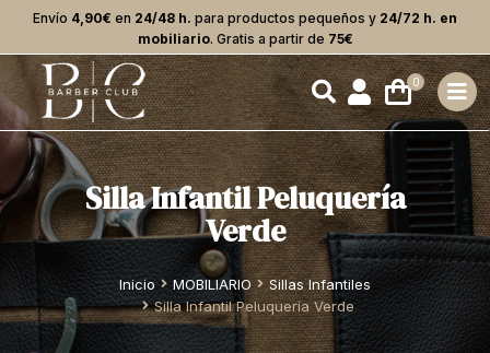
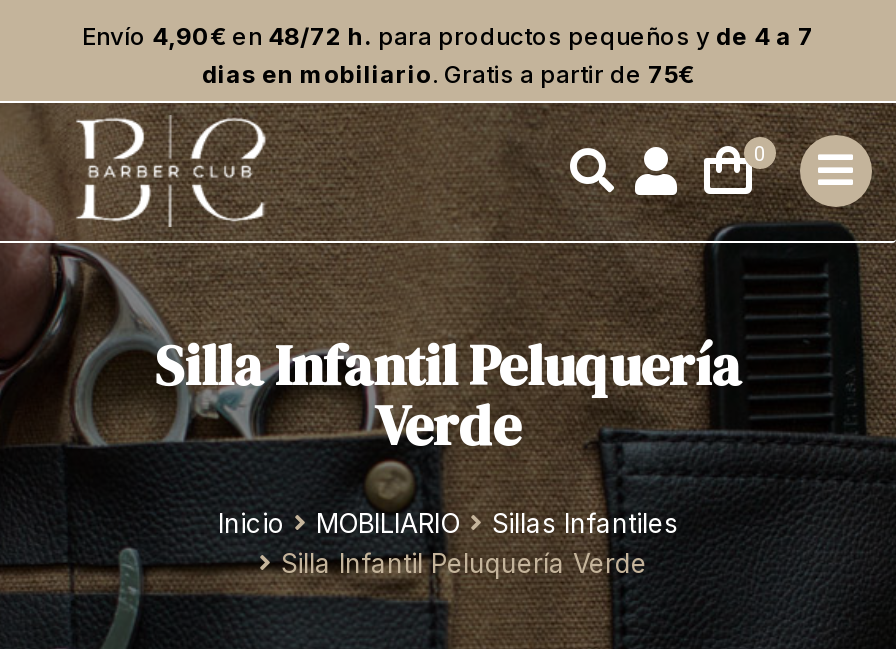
[33,10,457,47] Envío 4,90€en 24/48 h. para productos pequeños y 24/72 h. en | mobiliario. Gratis a partir de 75€ -> [82,21,814,89] Envío 4,90€en 48/72 h. para productos pequeños y de 4 a 7 | dias en mobiliario. Gratis a partir de 75€

